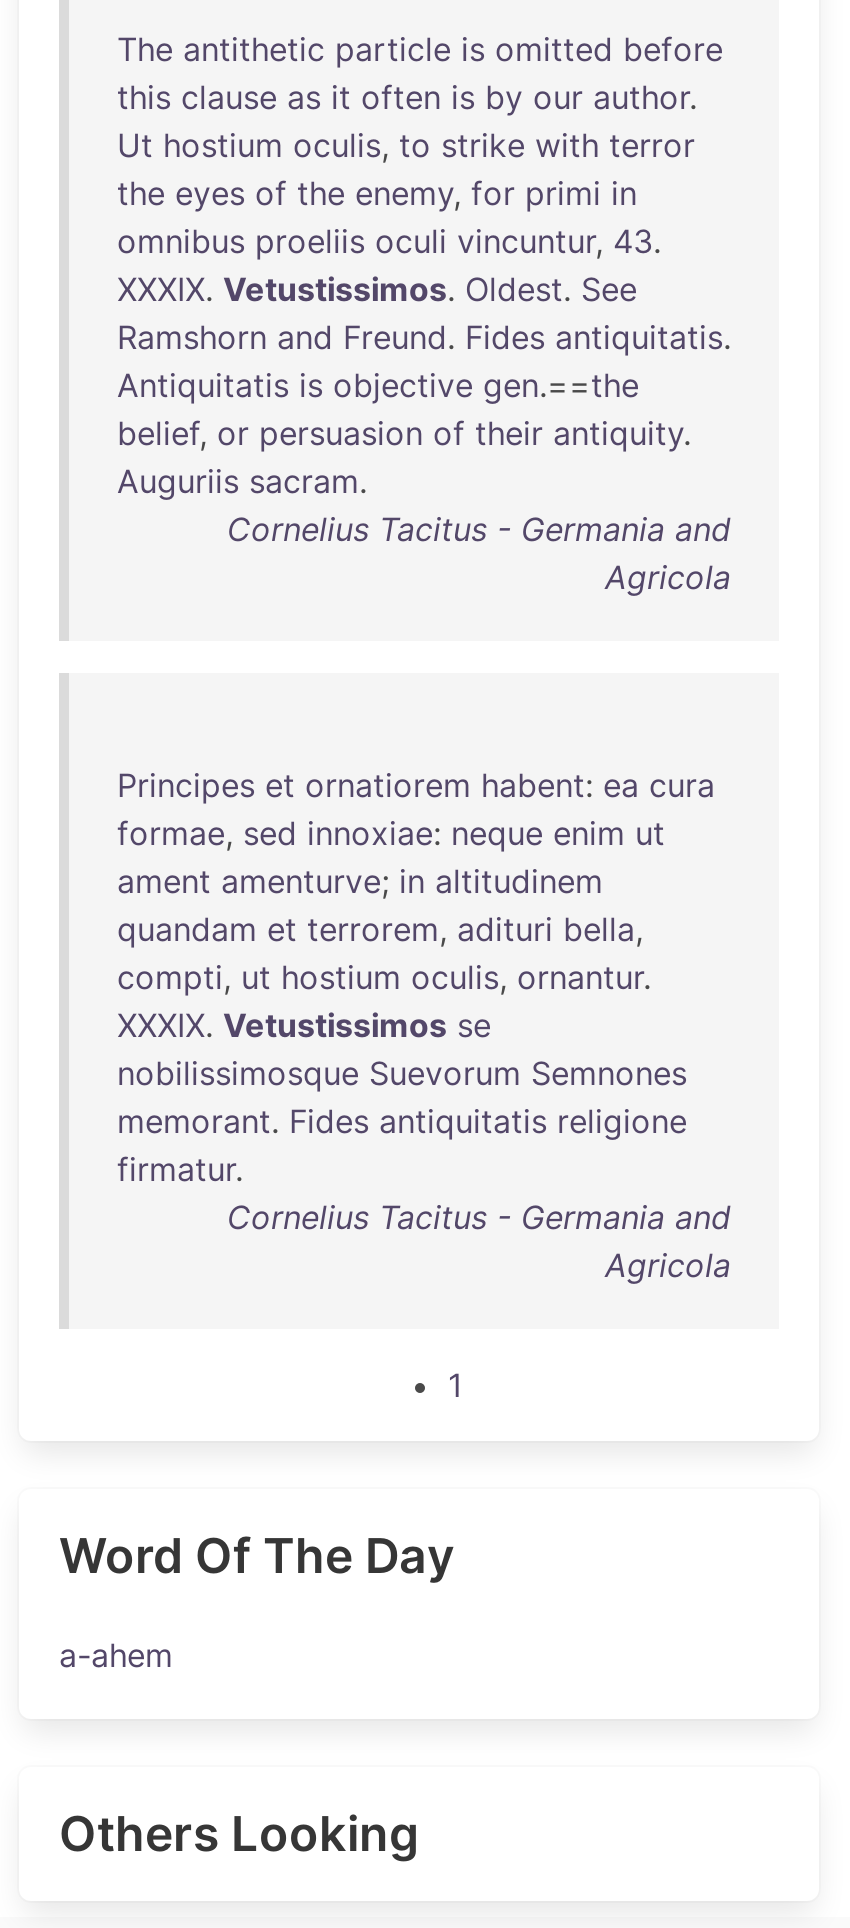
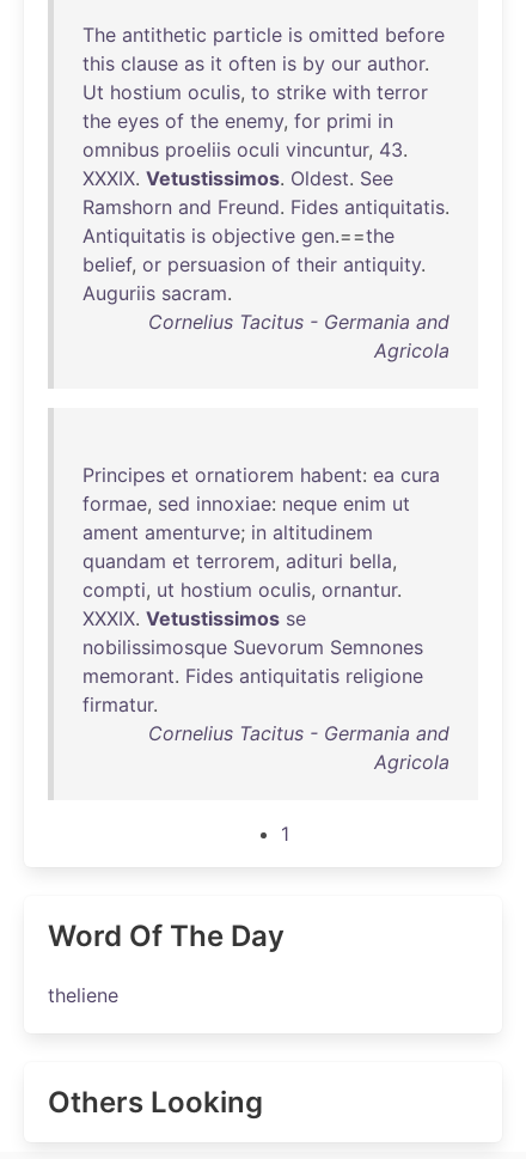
[59,1635,173,1675] a-ahem -> [48,983,118,1007] theliene

